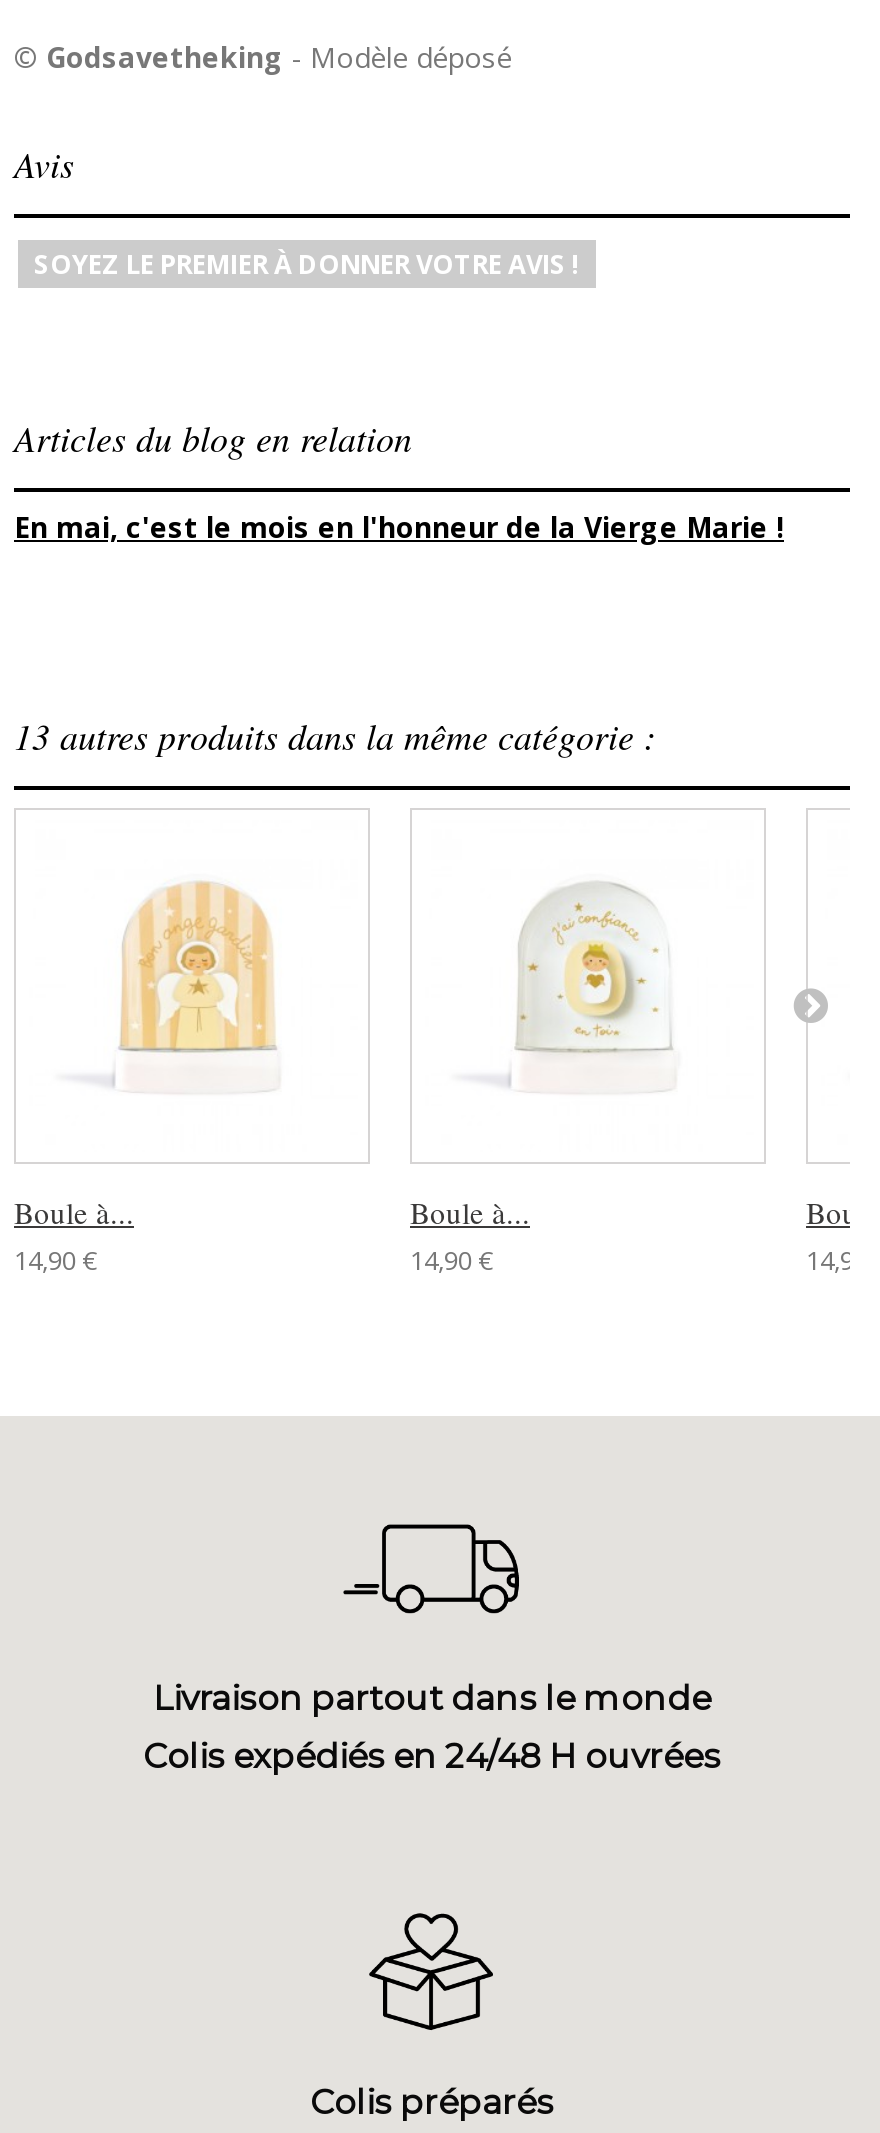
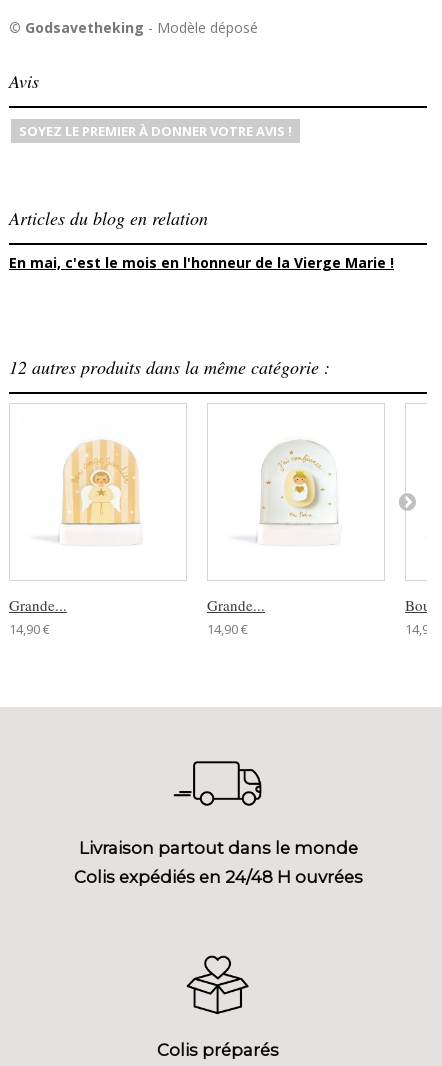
[14,712,656,760] 13 autres produits dans la même catégorie : -> [9,355,330,379] 12 autres produits dans la même catégorie :
[14,1192,134,1232] Boule à... -> [9,595,67,615] Grande...
[410,1192,530,1232] Boule à... -> [207,595,265,615] Grande...

